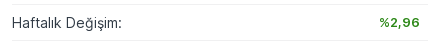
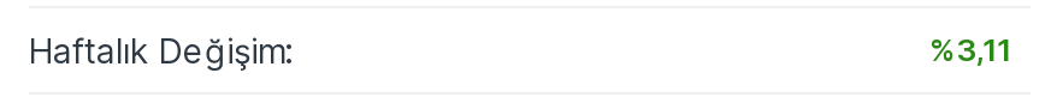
[379,14,420,30] %2,96 -> [929,30,1011,68] %3,11

